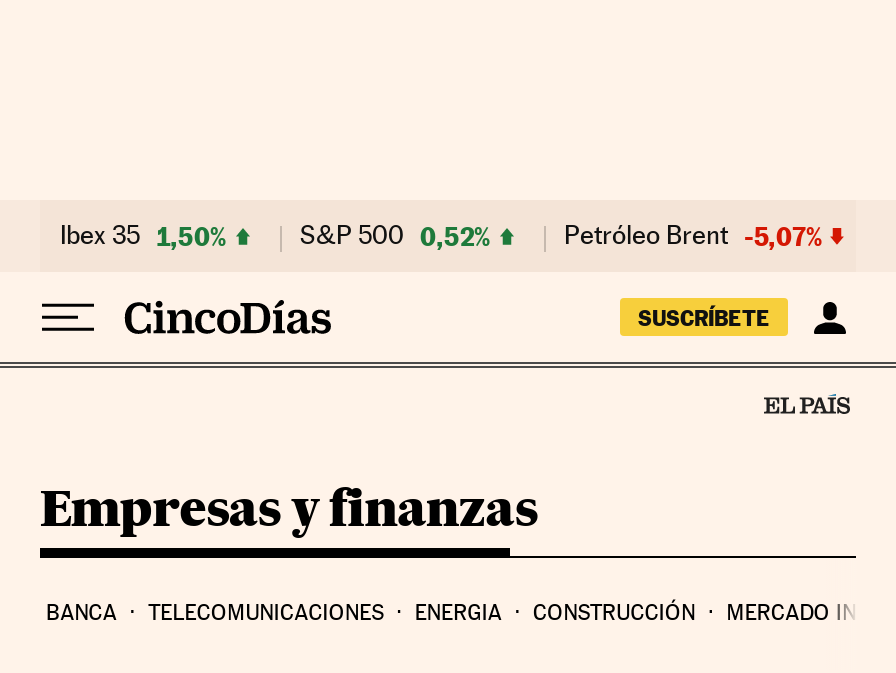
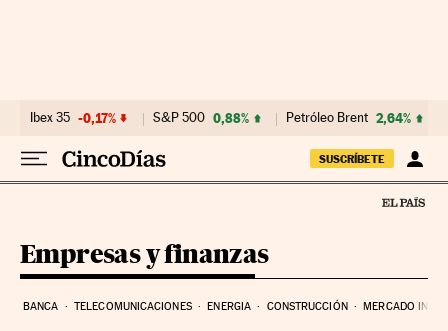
[60,220,226,252] Ibex 35 1,50% -> [30,110,116,126] Ibex 35 -0,17%
[300,220,490,252] S&P 500 0,52% -> [153,110,249,126] S&P 500 0,88%
[564,220,822,252] Petróleo Brent -5,07% -> [286,110,411,126] Petróleo Brent 2,64%

